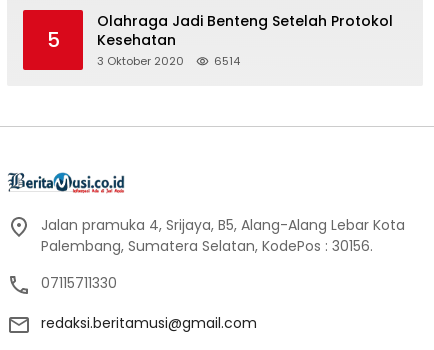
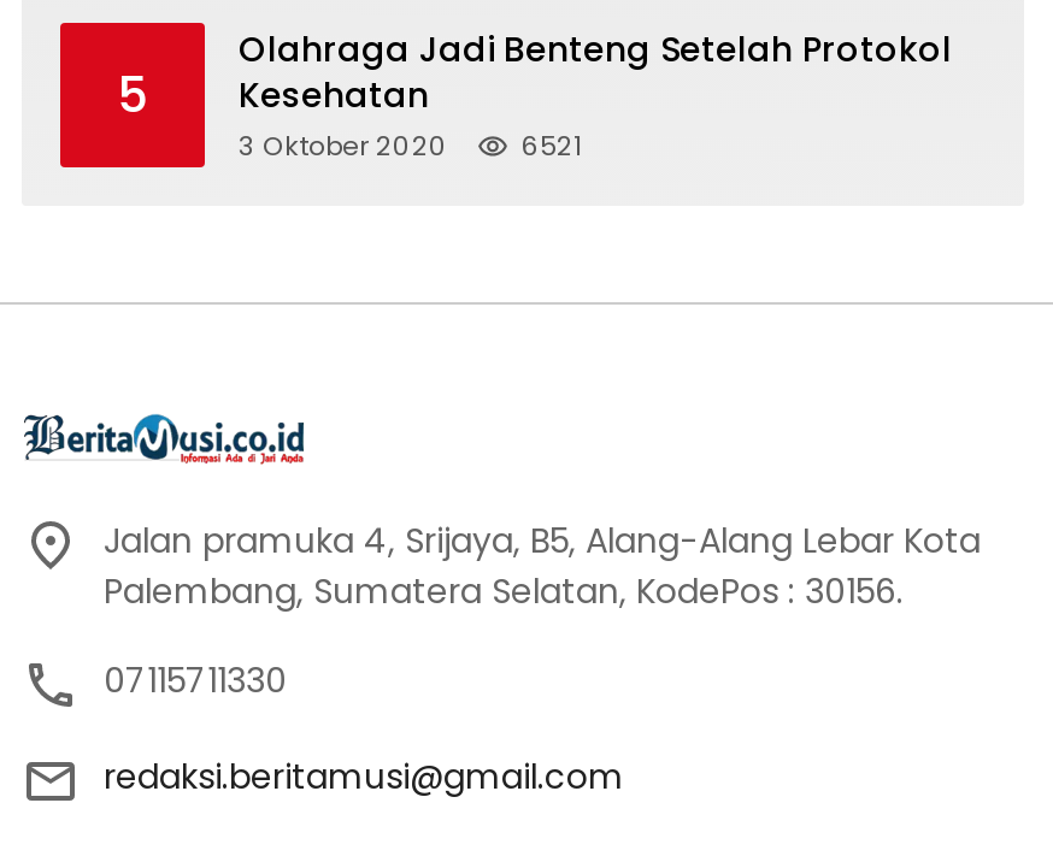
[97,53,240,69] 3 Oktober 2020 6514 -> [239,127,583,165] 3 Oktober 2020 6521

